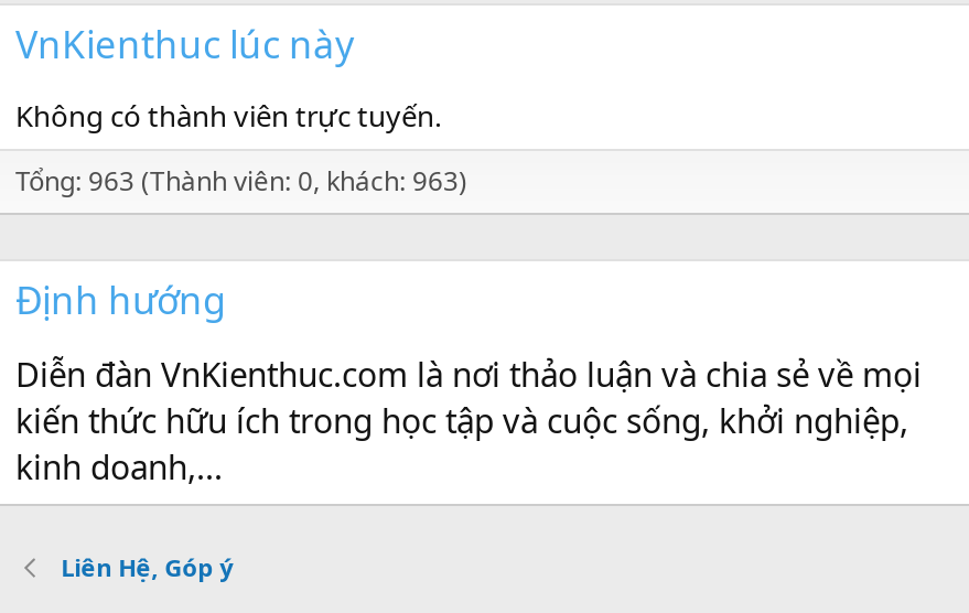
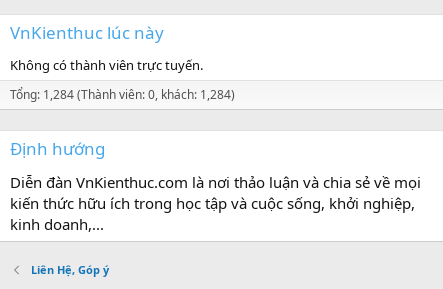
[15,161,467,199] Tổng: 963 (Thành viên: 0, khách: 963) -> [10,86,235,103] Tổng: 1,284 (Thành viên: 0, khách: 1,284)

